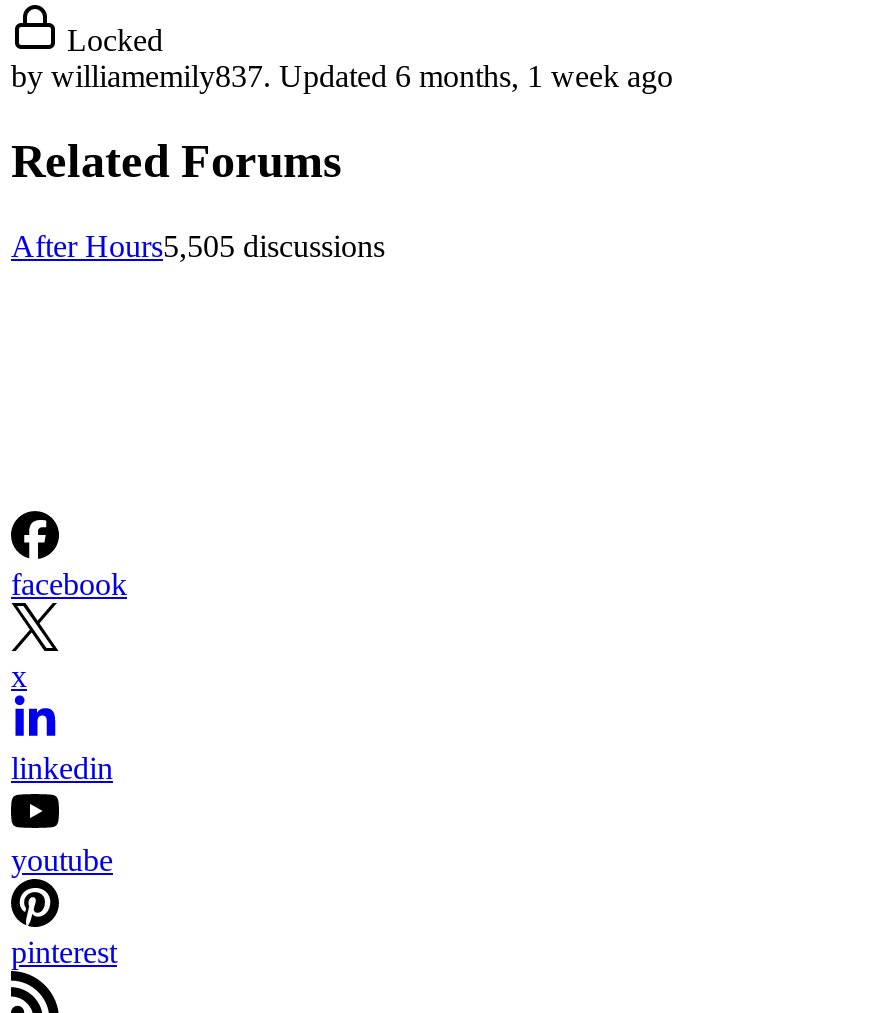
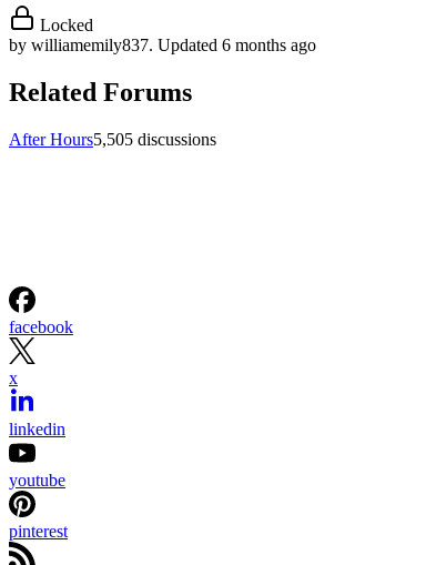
[11,60,673,94] by williamemily837. Updated 6 months, 1 week ago -> [9,36,316,55] by williamemily837. Updated 6 months ago

